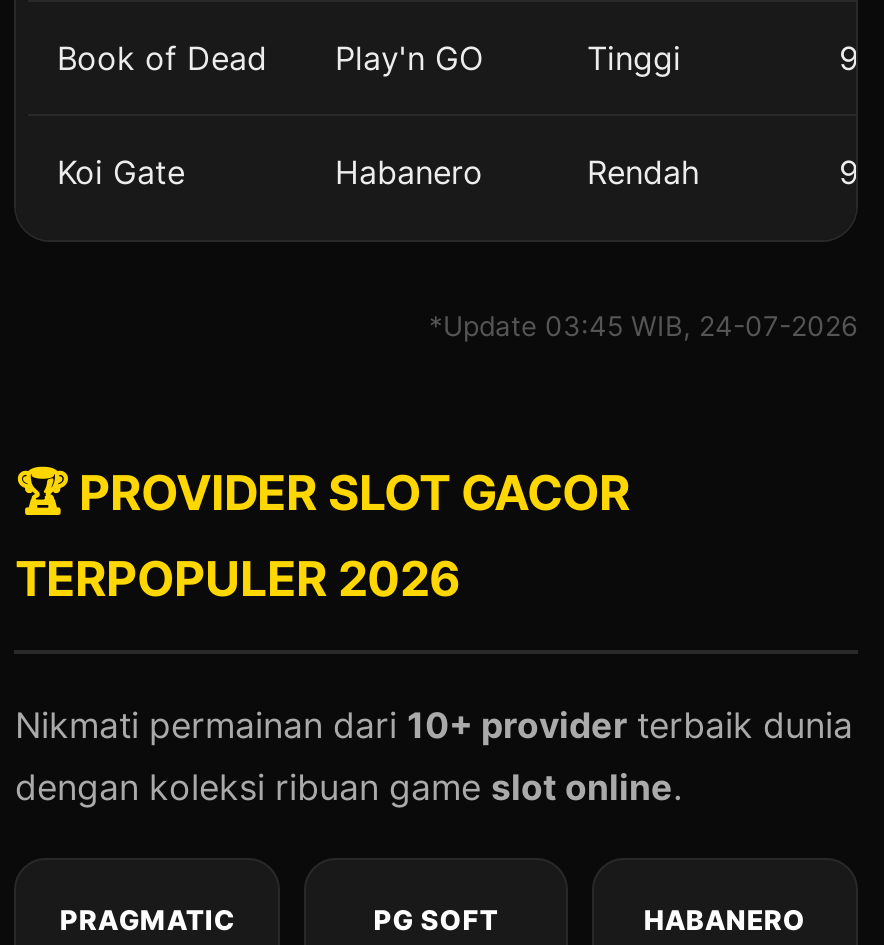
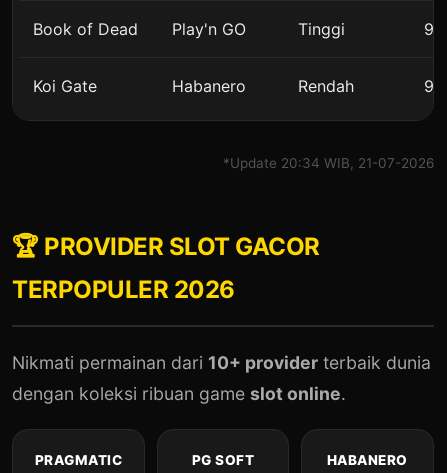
[429,310,857,342] *Update 03:45 WIB, 24-07-2026 -> [222,155,433,171] *Update 20:34 WIB, 21-07-2026

